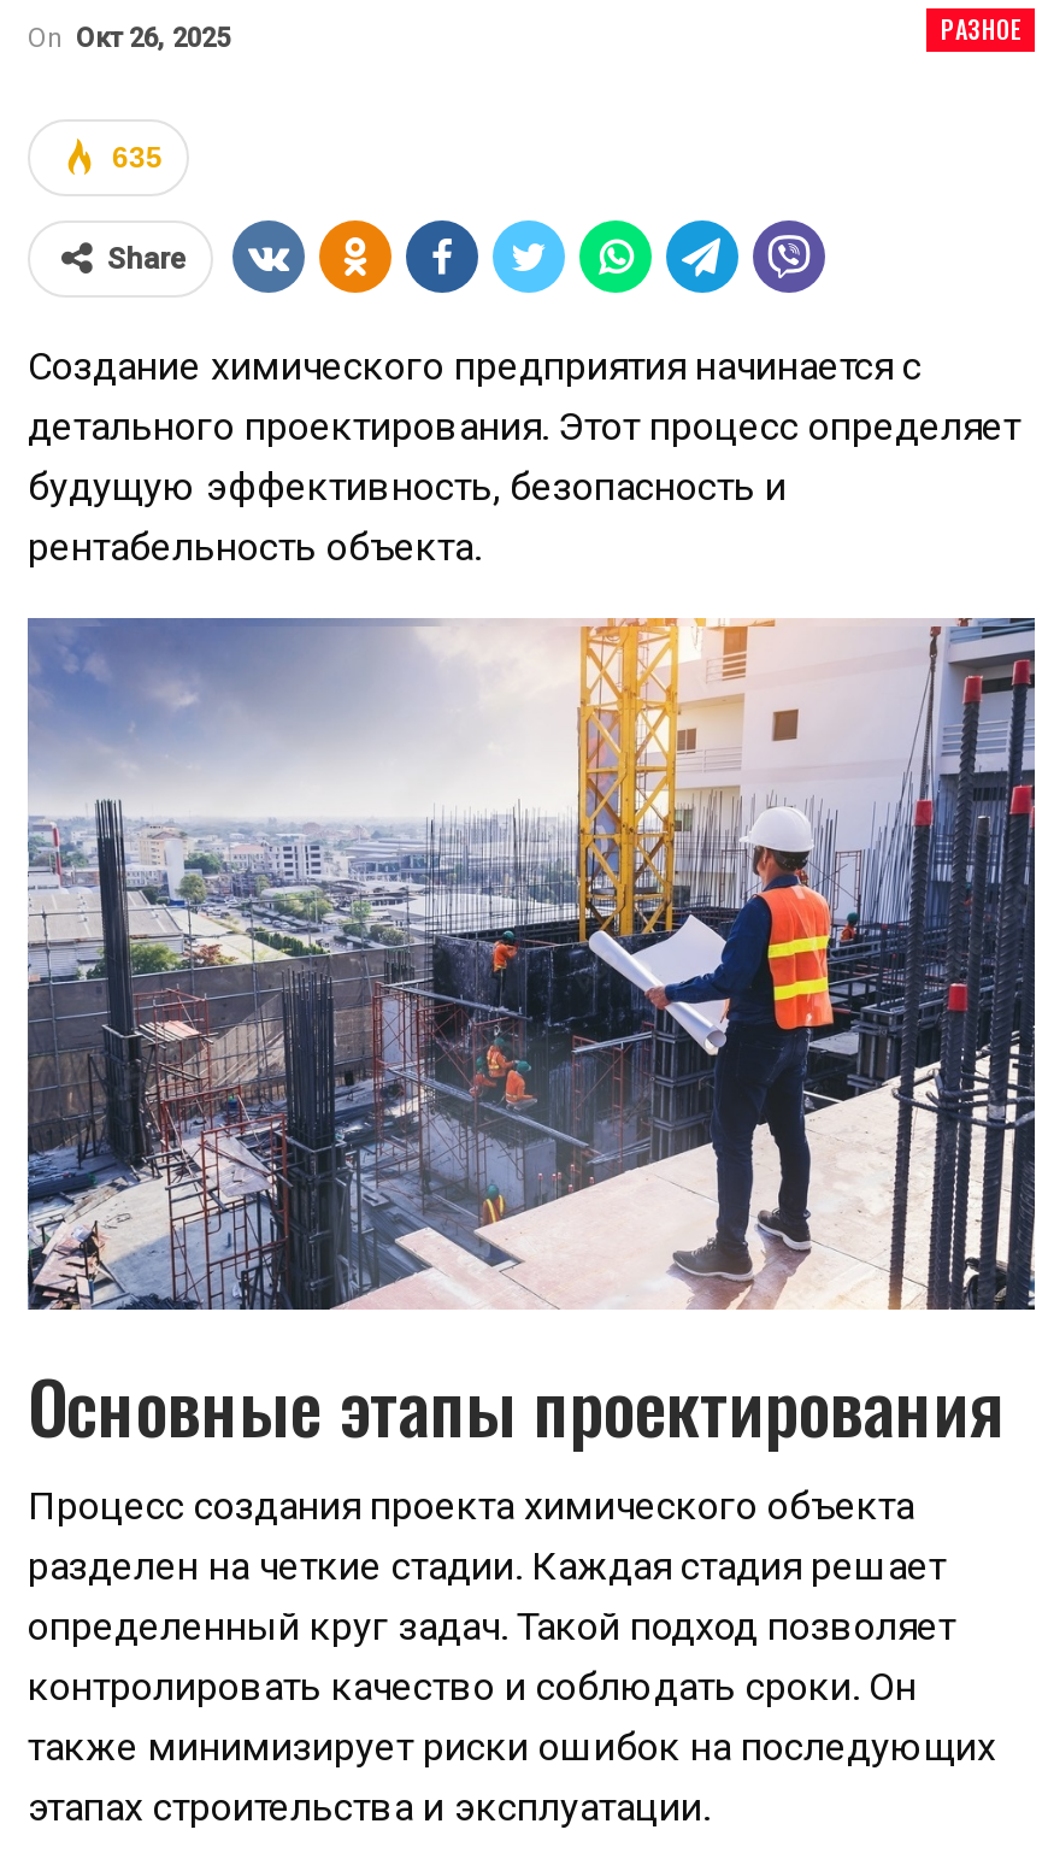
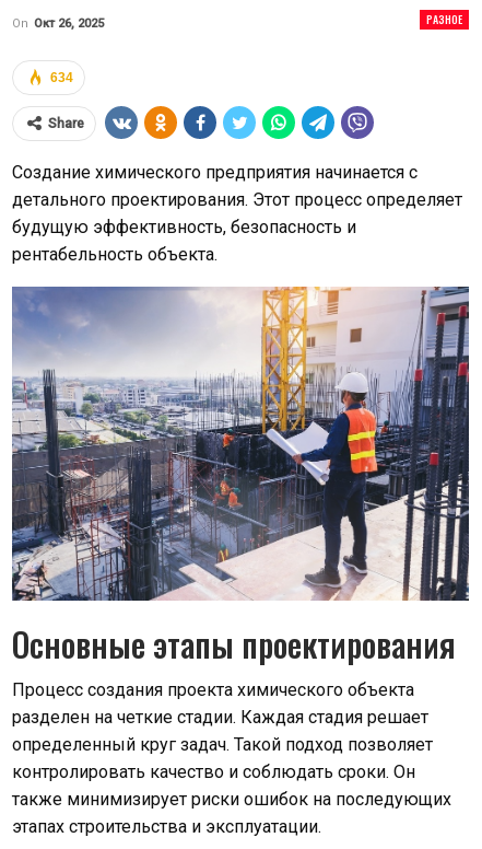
[112,141,163,175] 635 -> [50,70,73,85] 634

